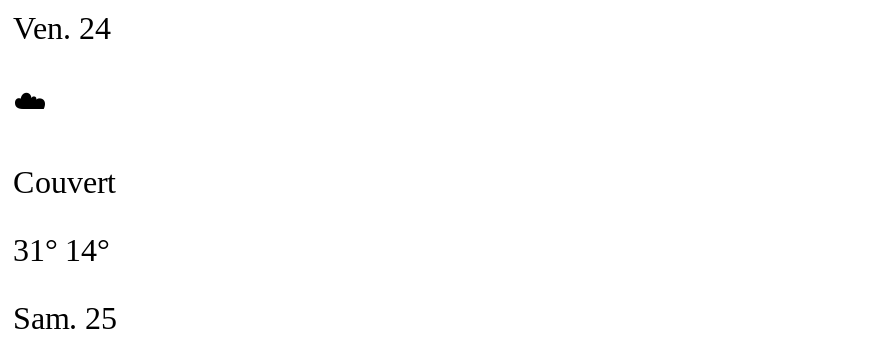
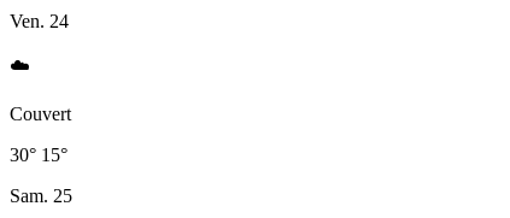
[13,233,109,267] 31° 14° -> [10,145,68,165] 30° 15°

